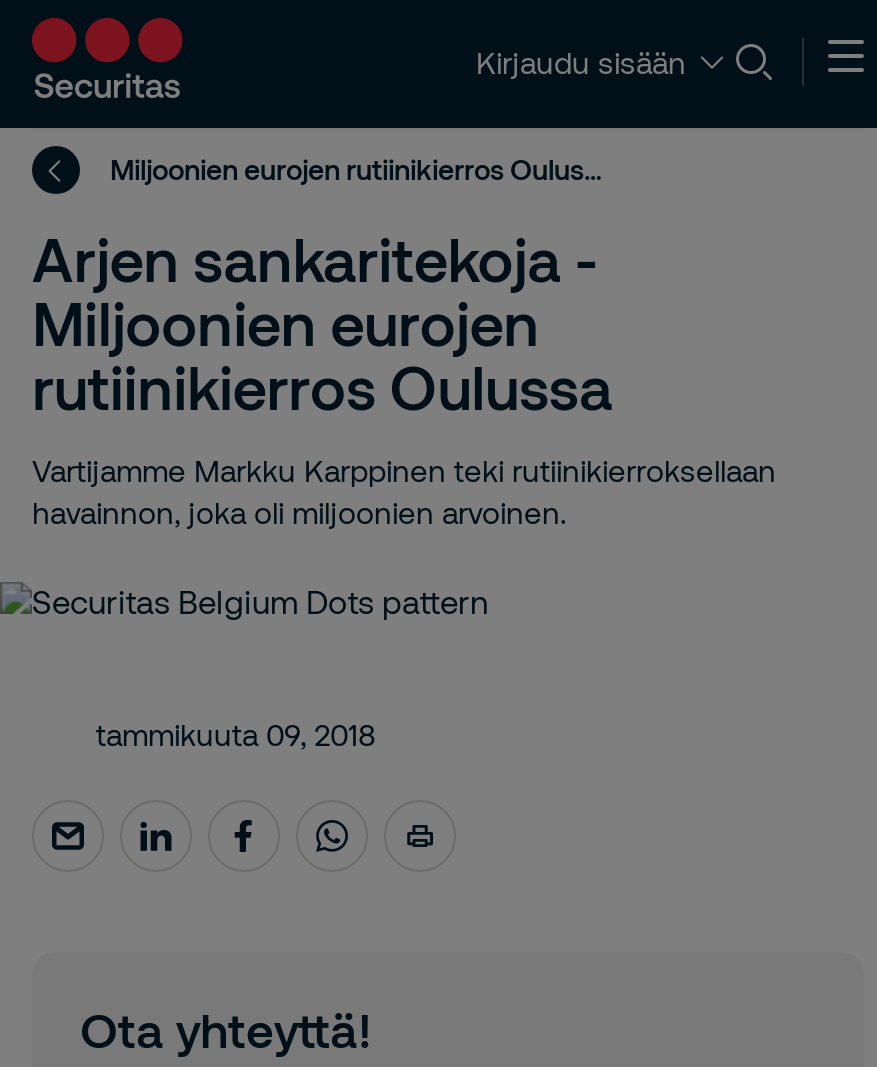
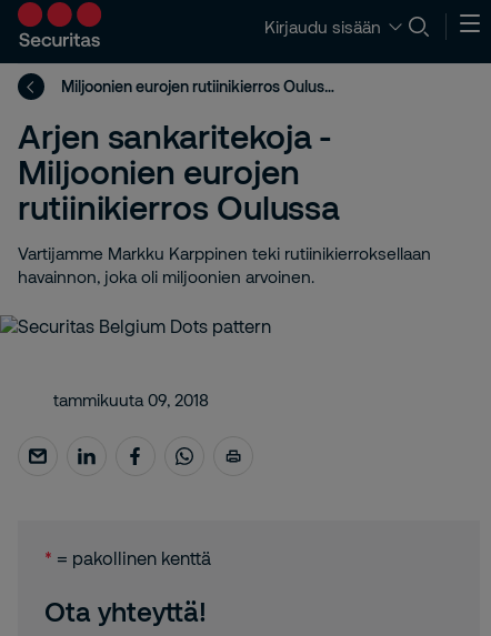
none -> [44,547,211,568] * = pakollinen kenttä

